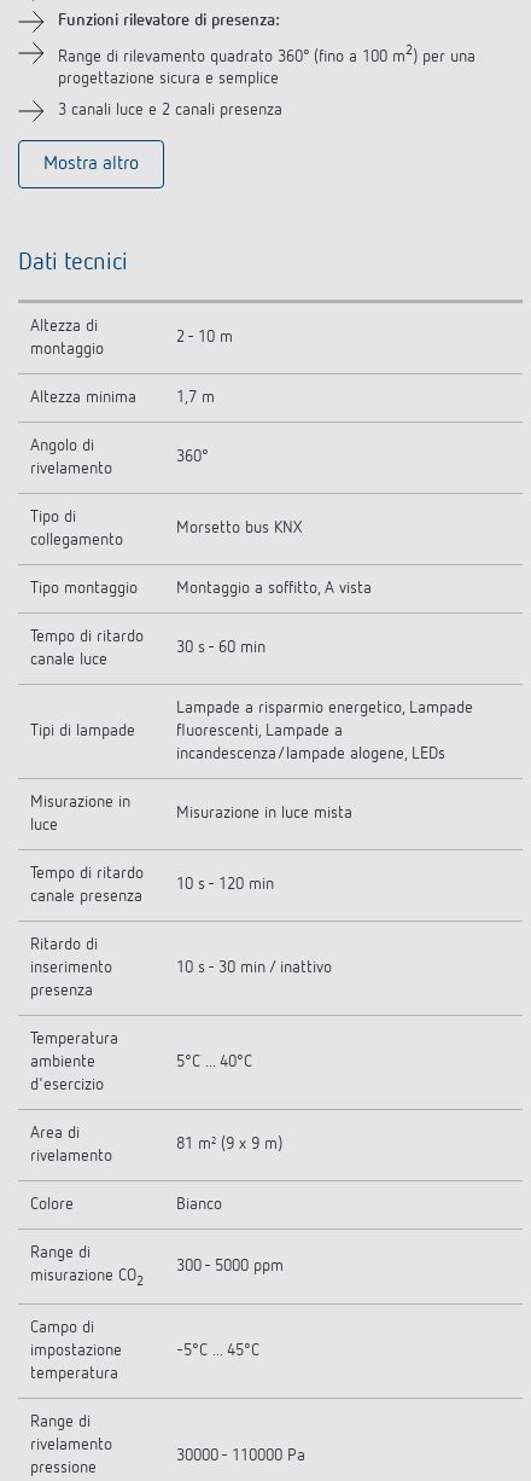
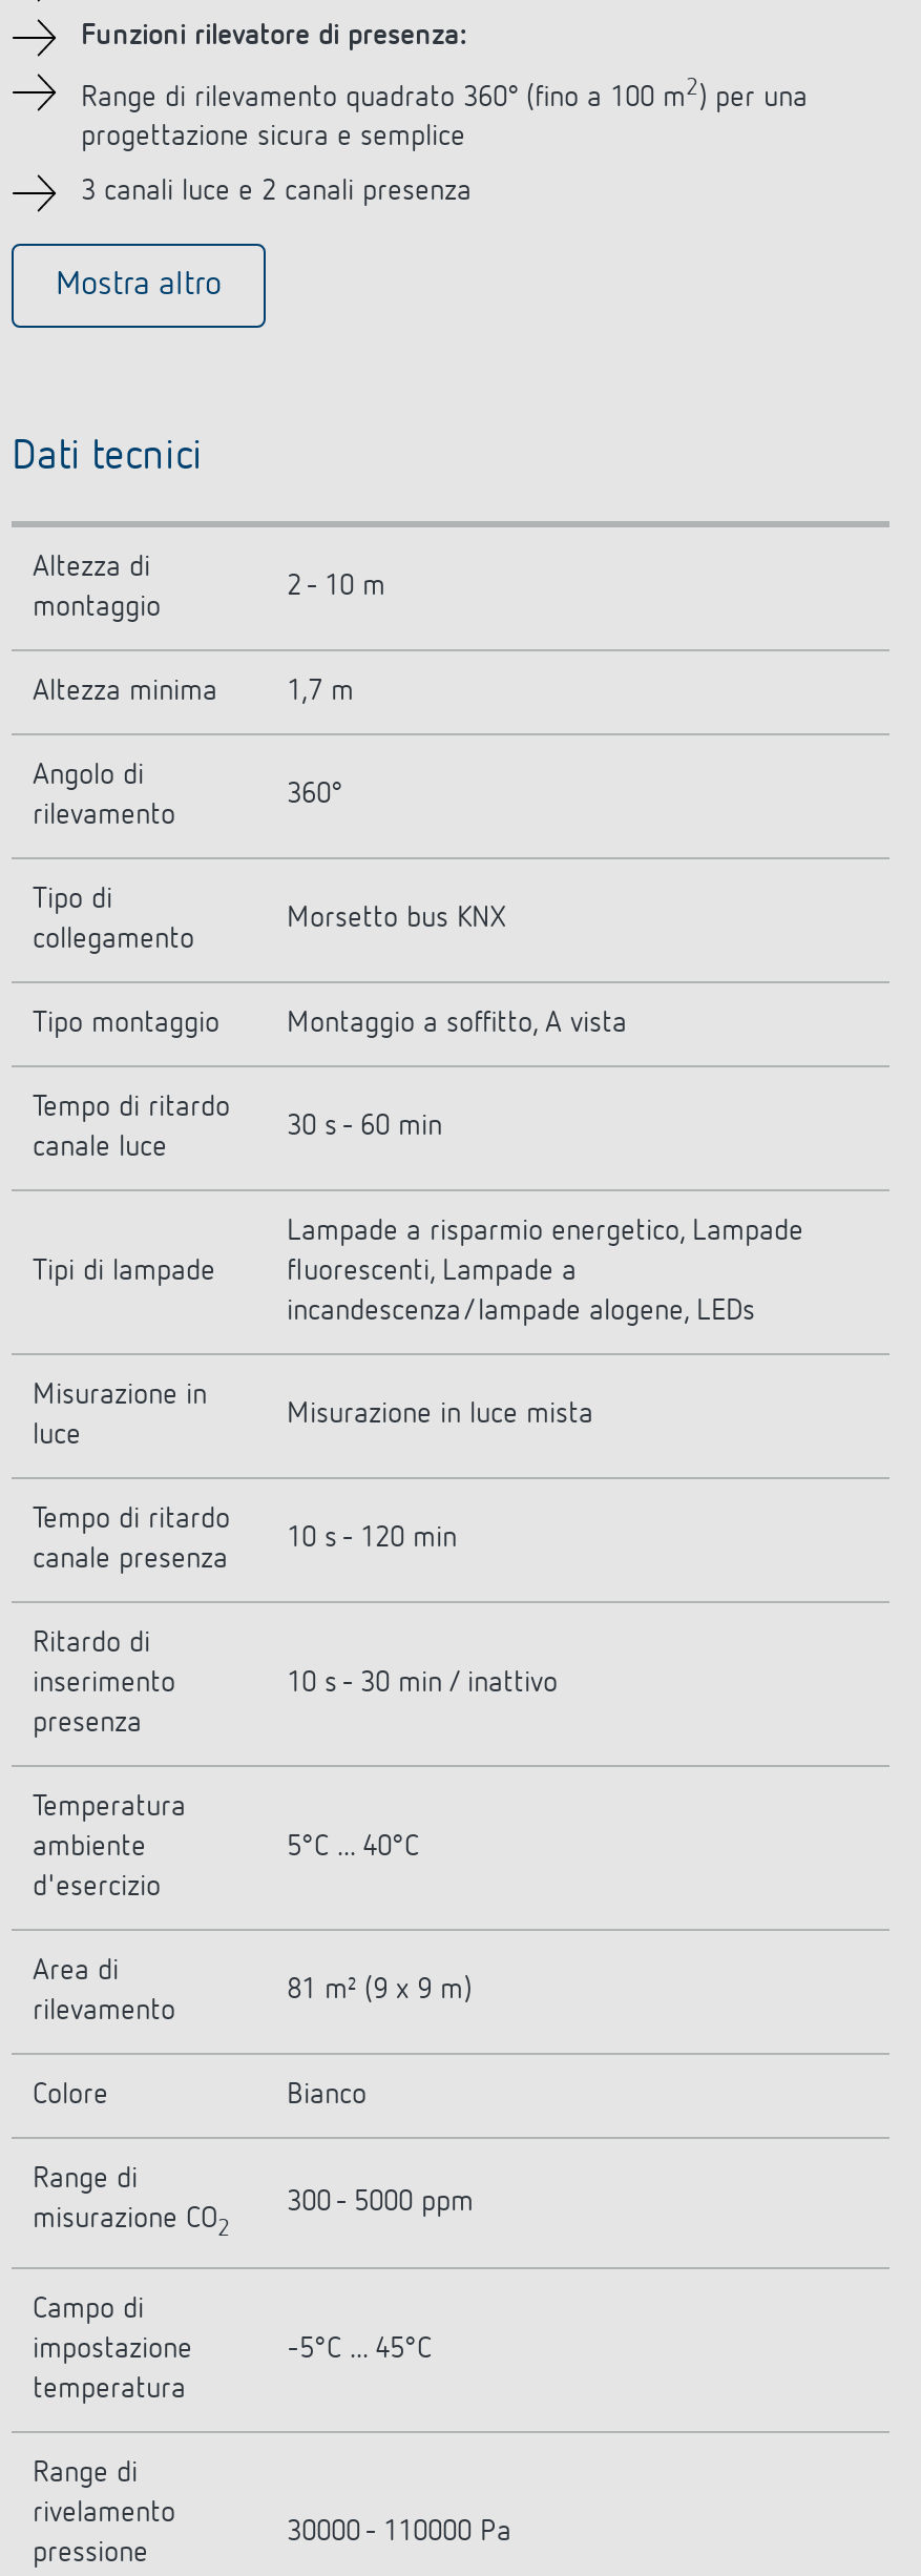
[30,460,112,477] rivelamento -> [33,801,175,830] rilevamento
[30,1148,112,1165] rivelamento -> [33,1997,175,2026] rilevamento

